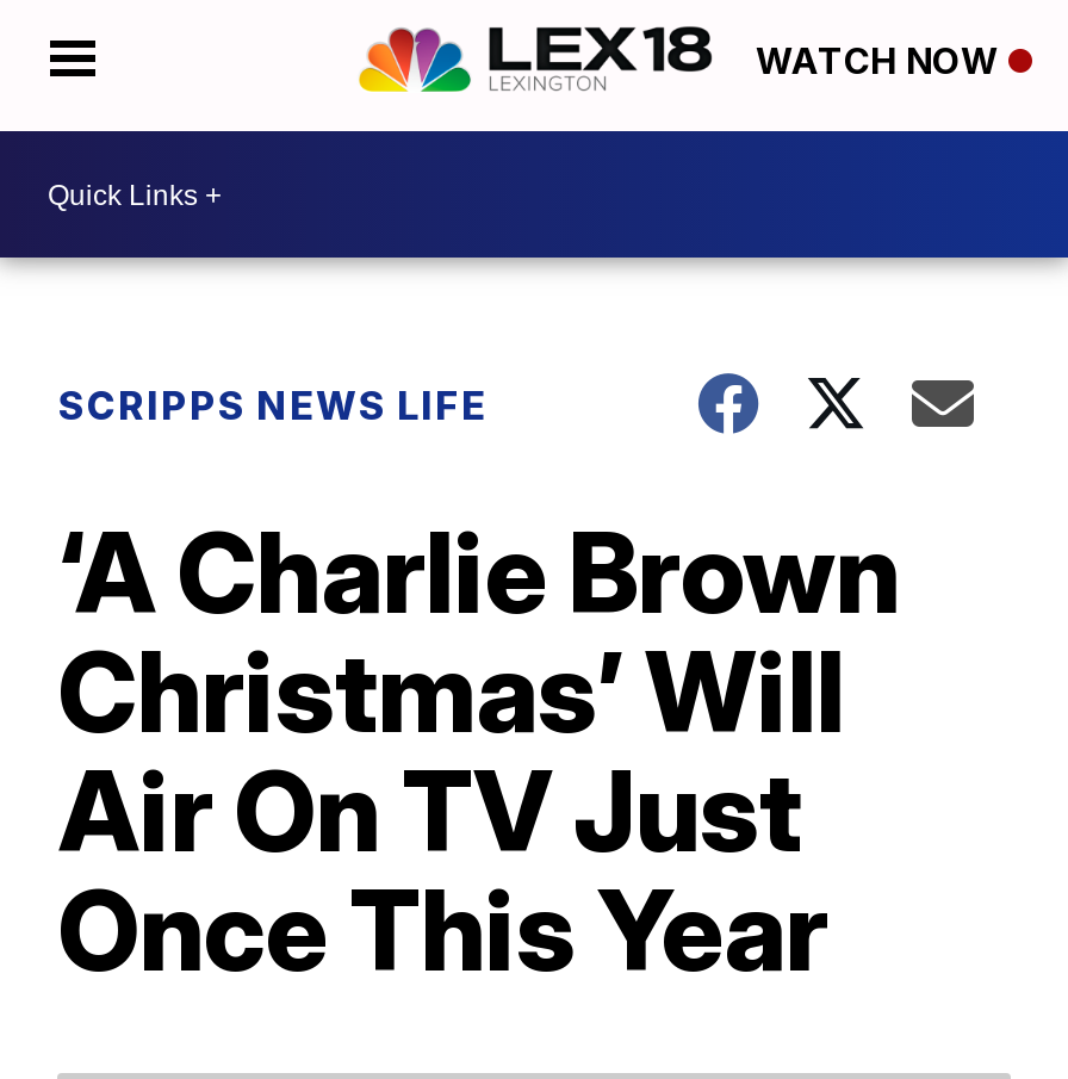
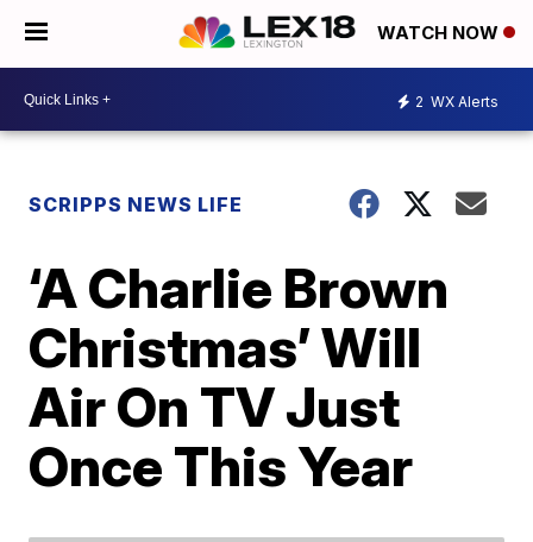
none -> [415,92,498,110] 2 WX Alerts

